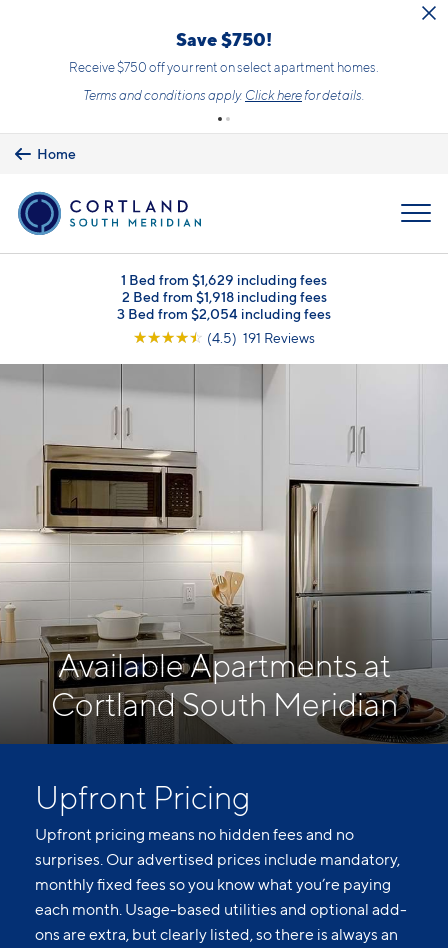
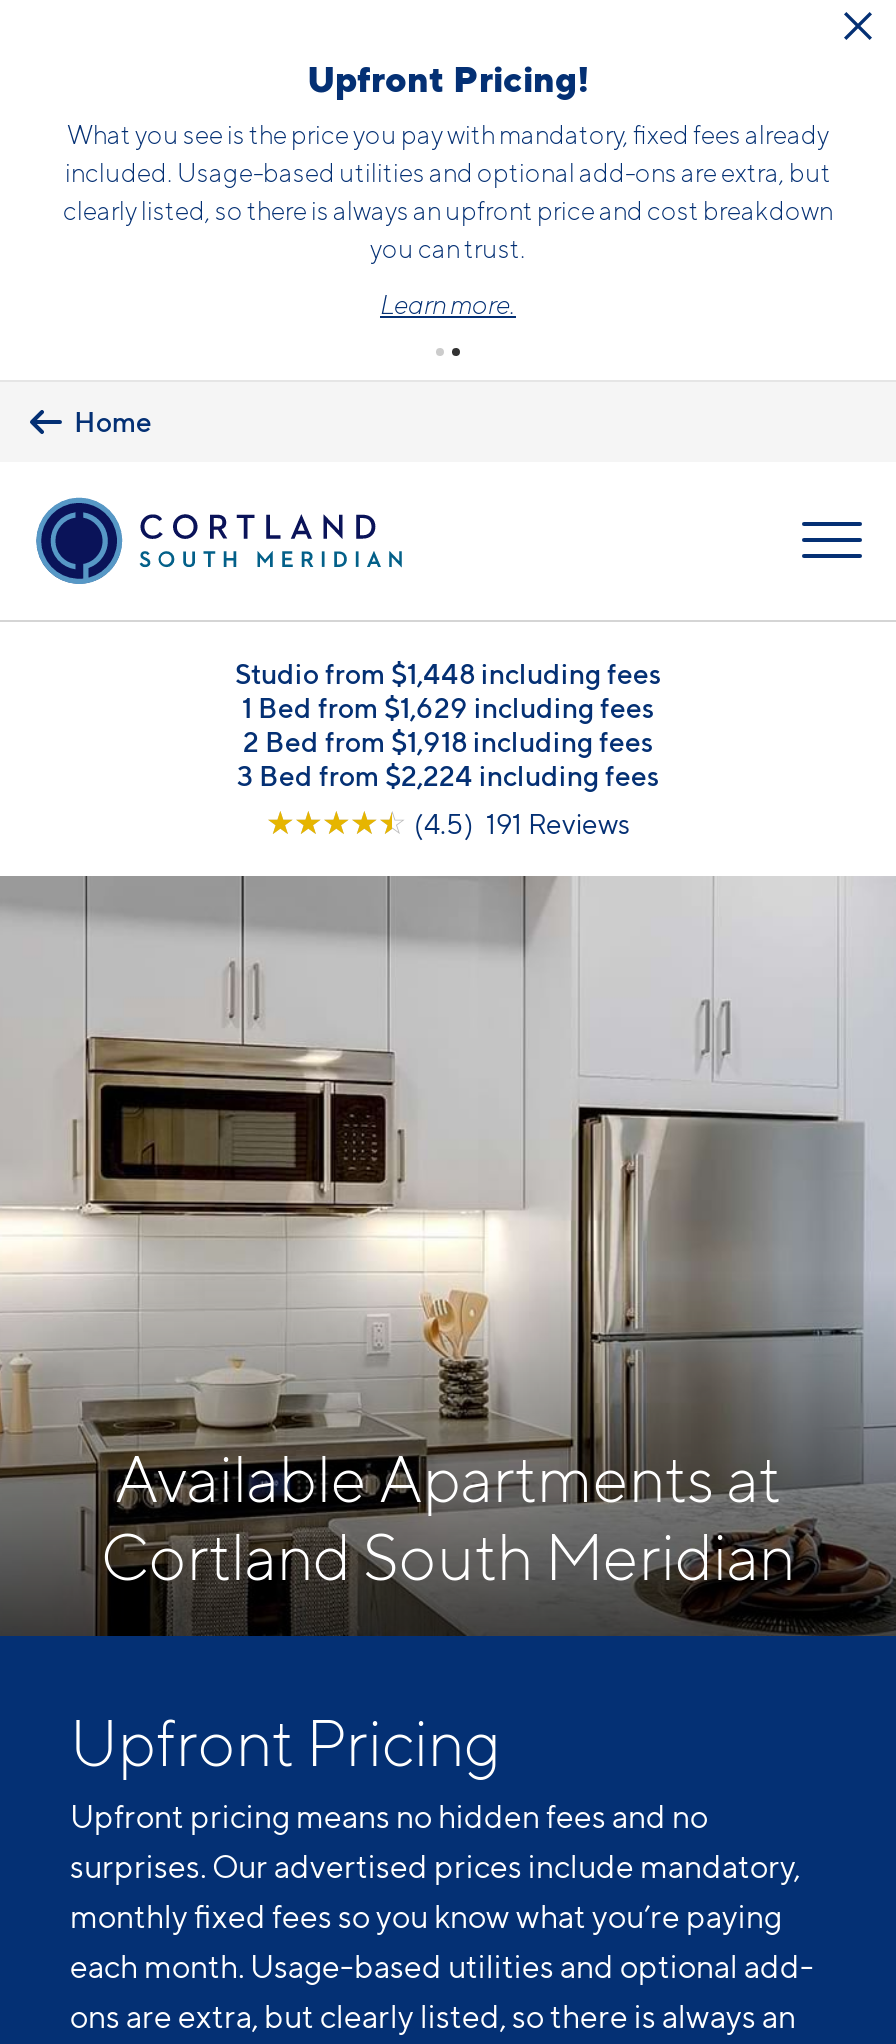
[69,28,379,75] Save $750! | Receive $750 off your rent on select apartment homes. -> [63,56,833,264] Upfront Pricing! | What you see is the price you pay with mandatory, fixed fees already | included. Usage-based utilities and optional add-ons are extra, but | clearly listed, so there is always an upfront price and cost breakdown | you can trust.
[83,87,365,103] Terms and conditions apply. Click here for details. -> [380,288,516,320] Learn more.
none -> [235,656,661,690] Studio from $1,448 including fees
[117,305,331,322] 3 Bed from $2,054 including fees -> [237,758,659,792] 3 Bed from $2,224 including fees

